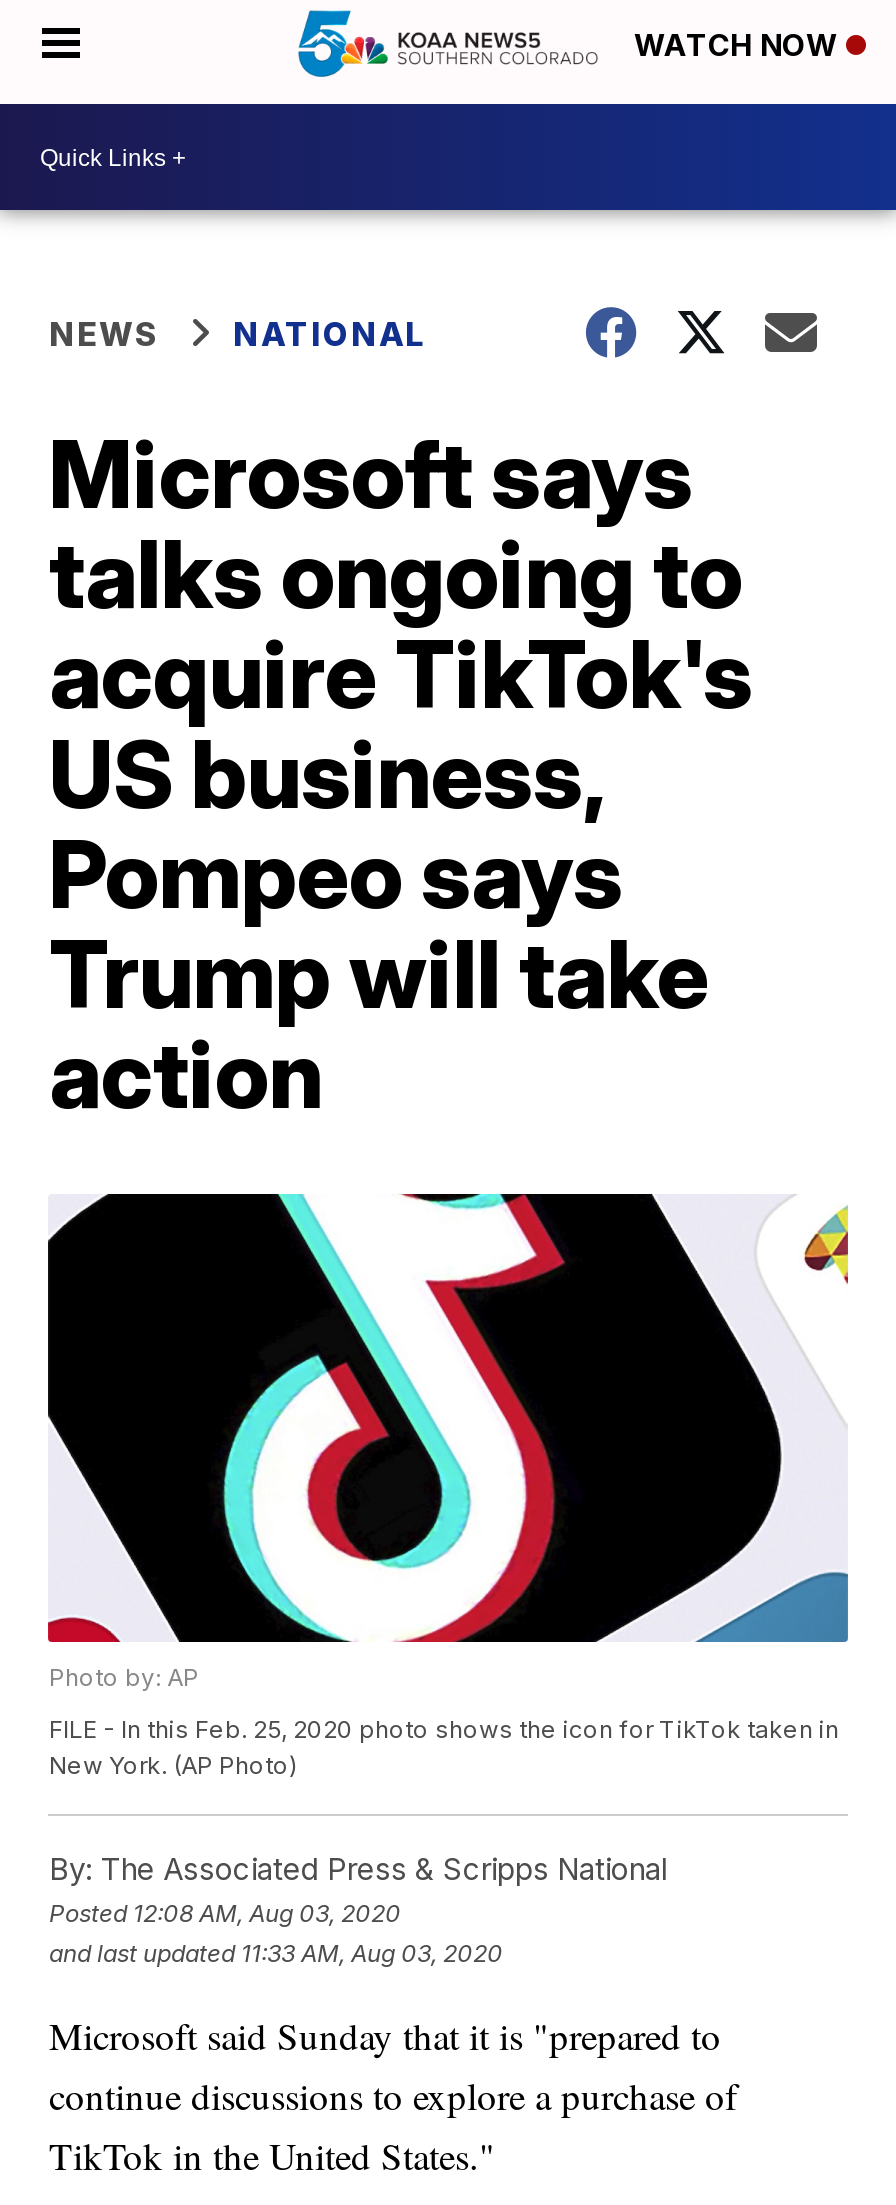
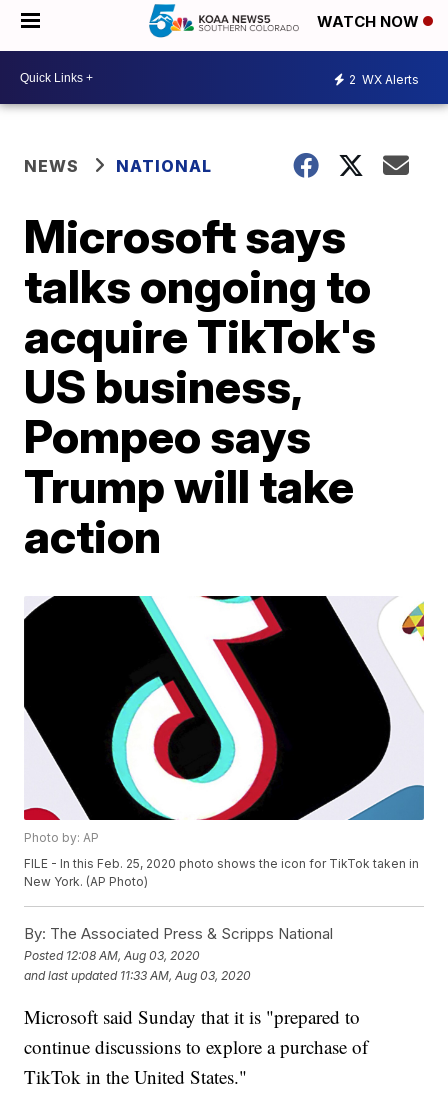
none -> [349,71,419,86] 2 WX Alerts

